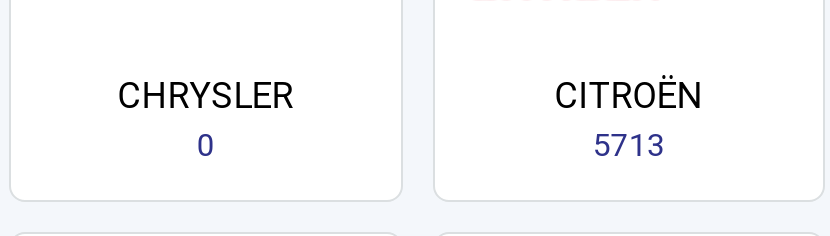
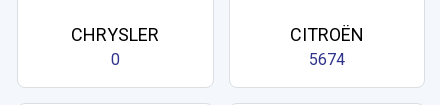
[593,126,665,164] 5713 -> [309,50,345,69] 5674

